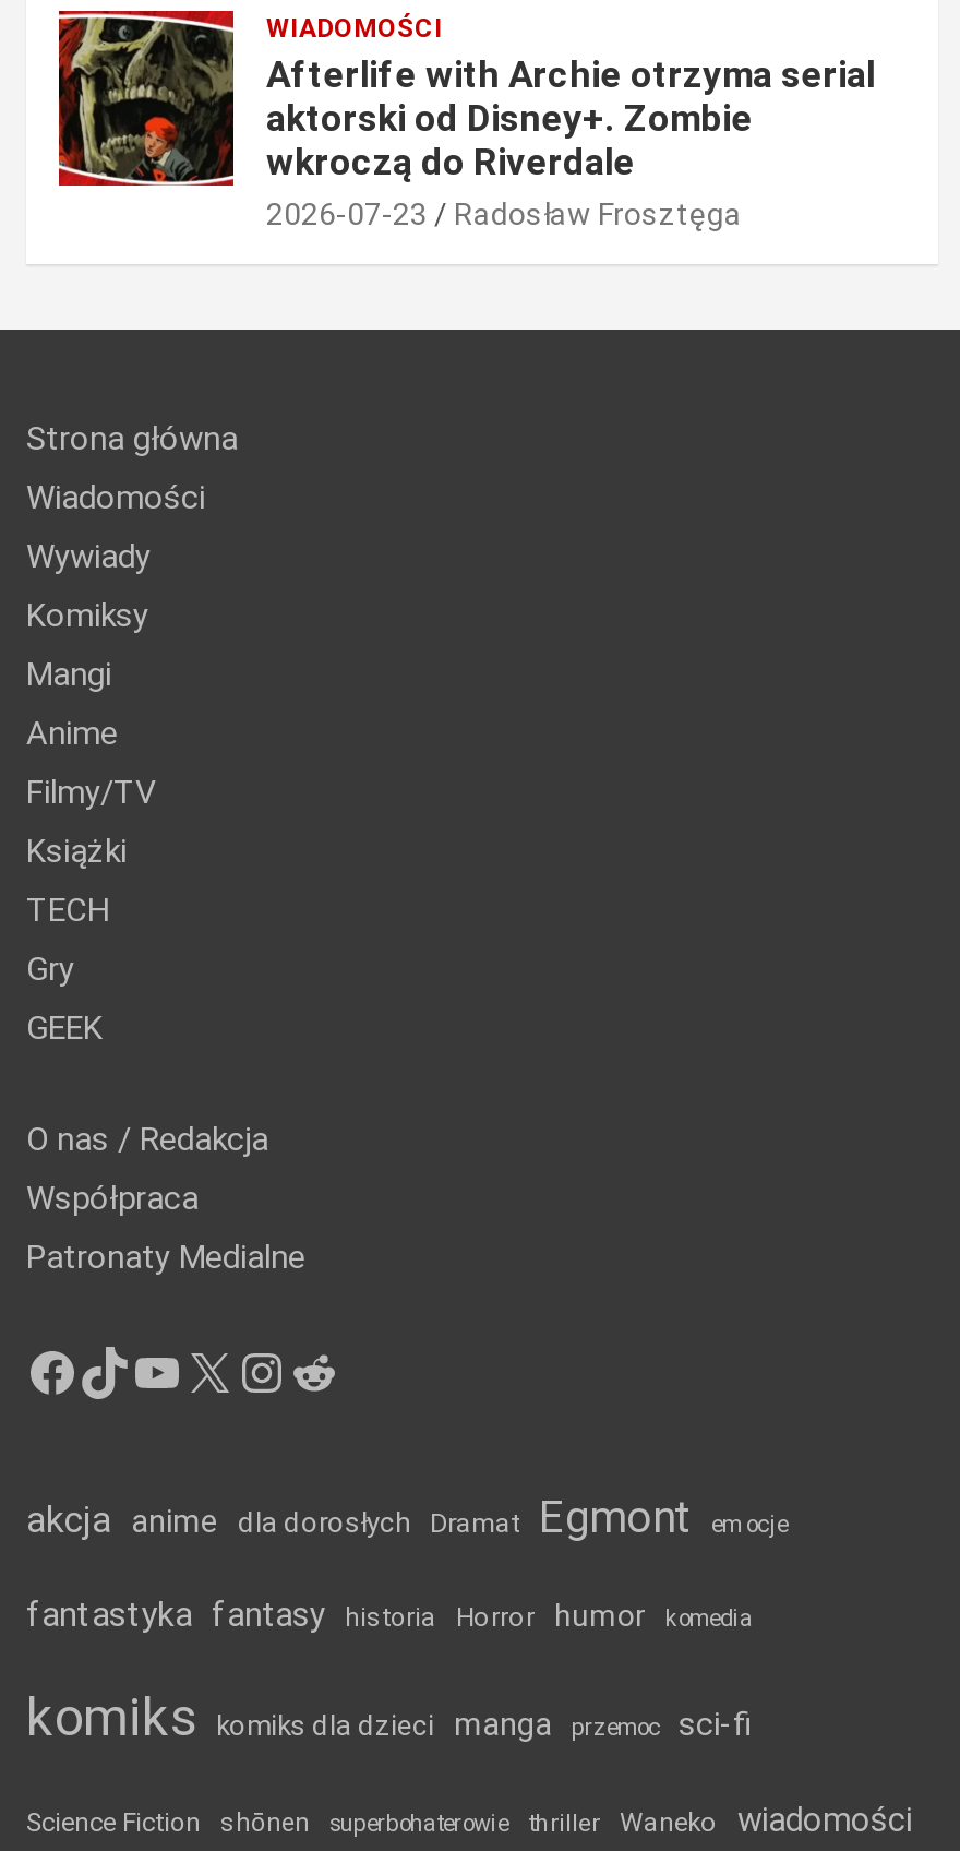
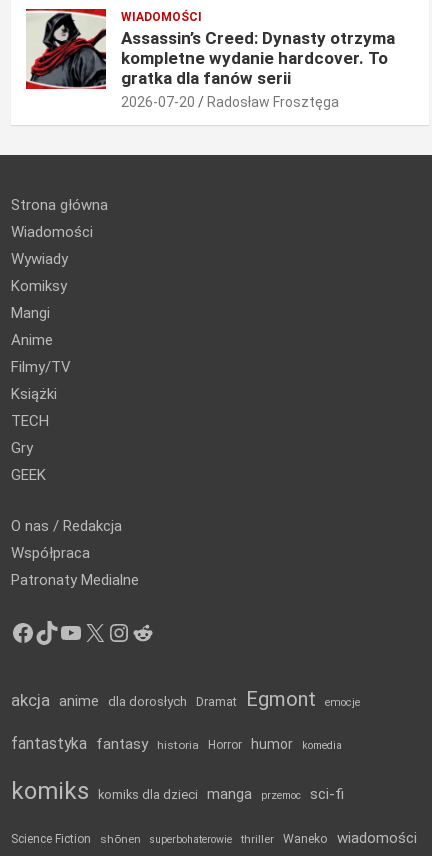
[57,15,875,231] [image] | Afterlife with Archie otrzyma serial | aktorski od Disney+. Zombie | wkroczą do Riverdale | 2026-07-23 -> [26,11,395,110] [image] | Assassin’s Creed: Dynasty otrzyma | kompletne wydanie hardcover. To | gratka dla fanów serii | 2026-07-20

